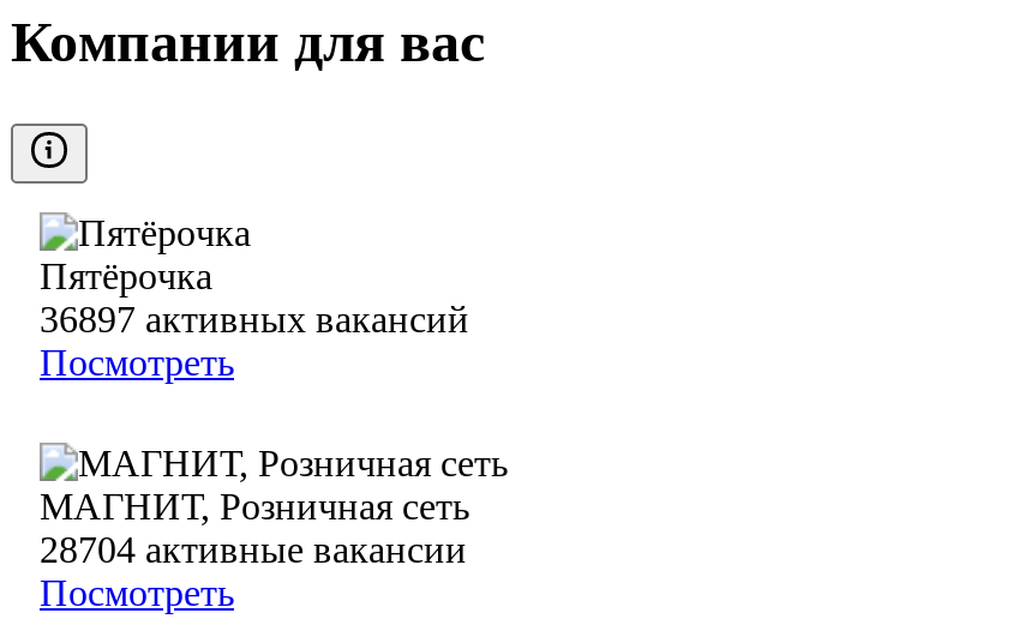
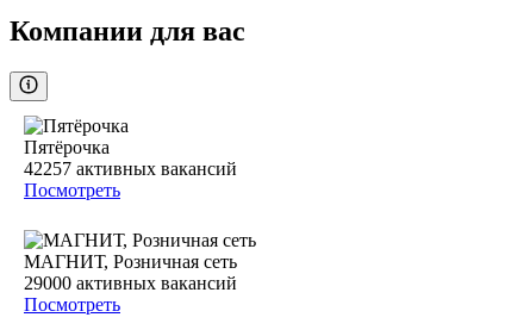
[40,299,469,340] 36897 активных вакансий -> [24,159,237,179] 42257 активных вакансий
[40,530,467,571] 28704 активные вакансии -> [24,273,237,293] 29000 активных вакансий

